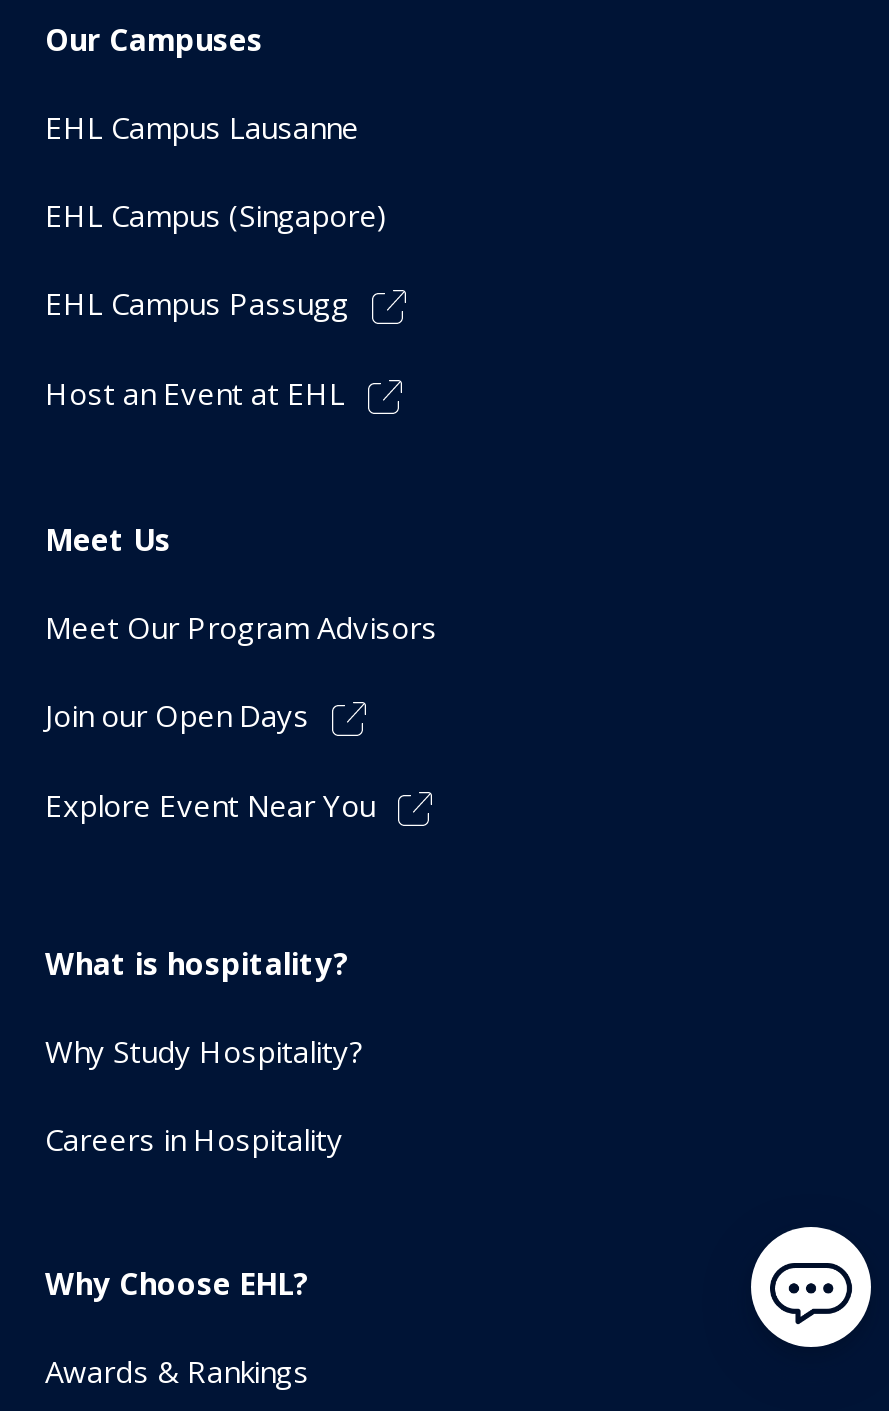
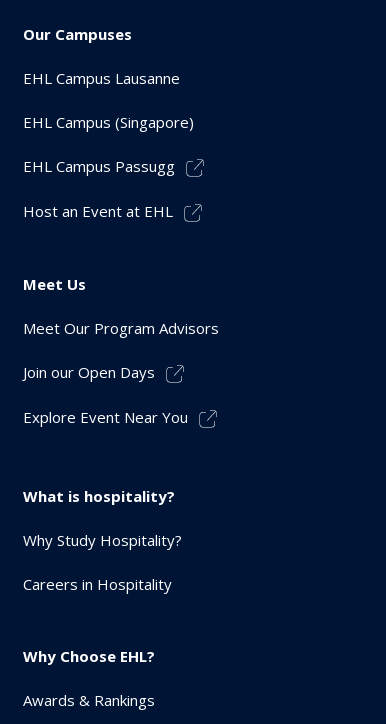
[749,1225,873,1349] [image] -> none

